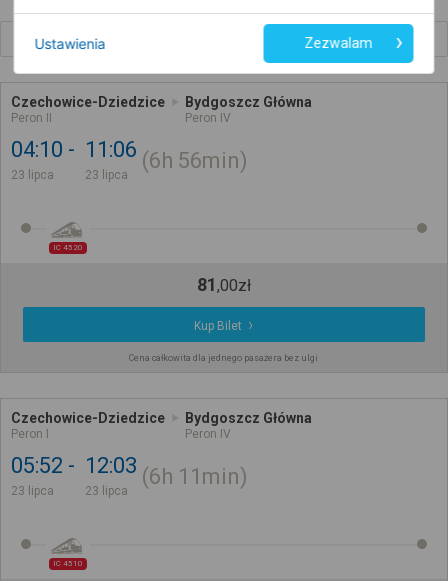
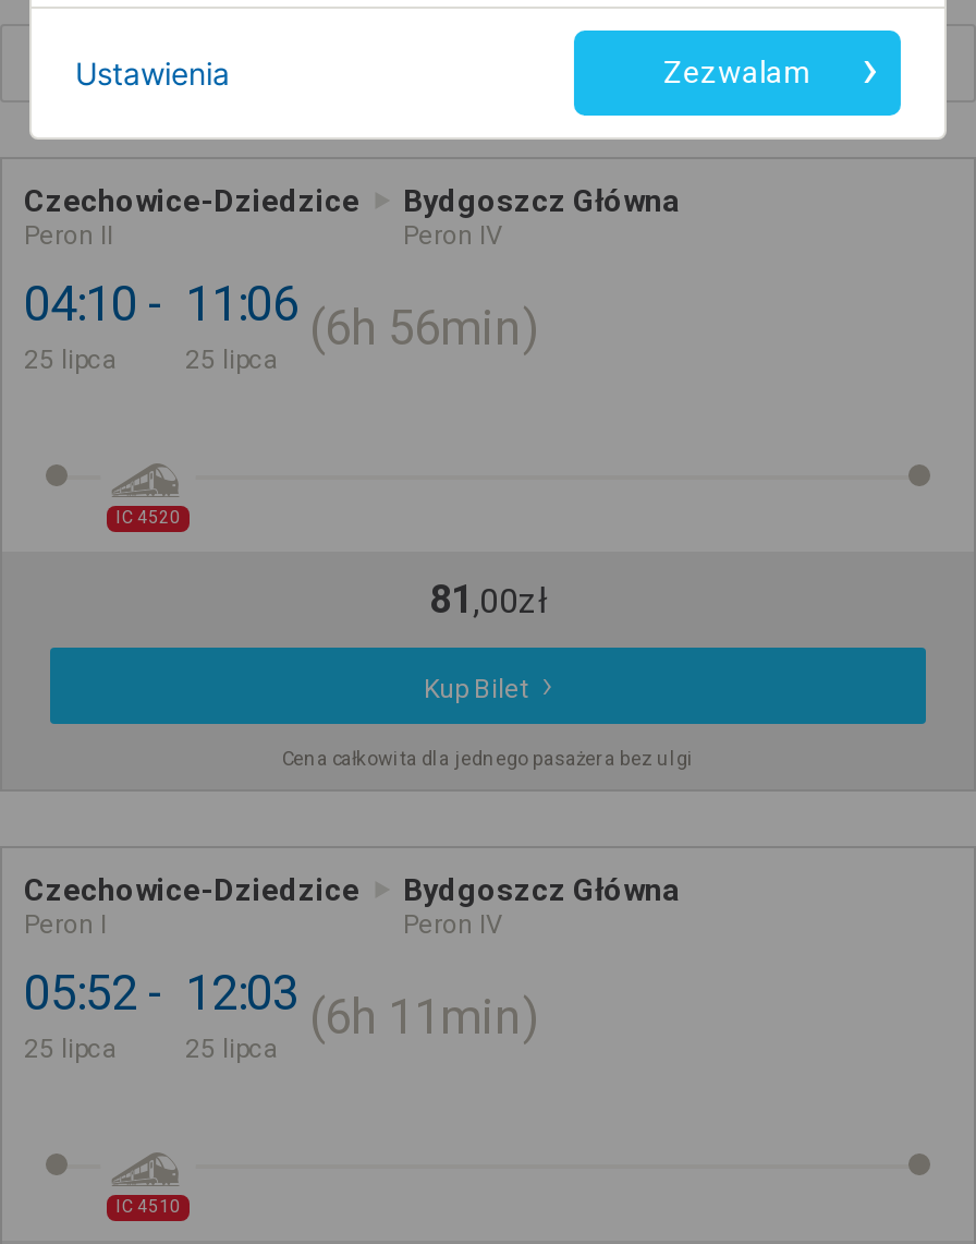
[11,168,54,182] 23 lipca -> [24,345,118,375] 25 lipca
[85,168,128,182] 23 lipca -> [185,345,279,375] 25 lipca
[11,484,54,498] 23 lipca -> [24,1034,118,1065] 25 lipca
[85,484,128,498] 23 lipca -> [185,1034,279,1065] 25 lipca

